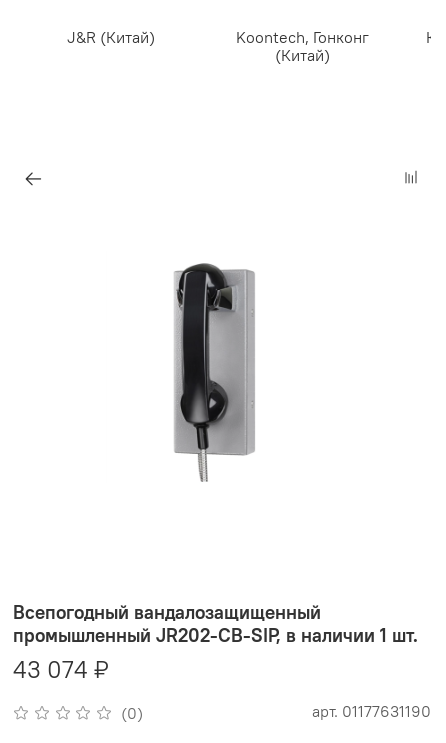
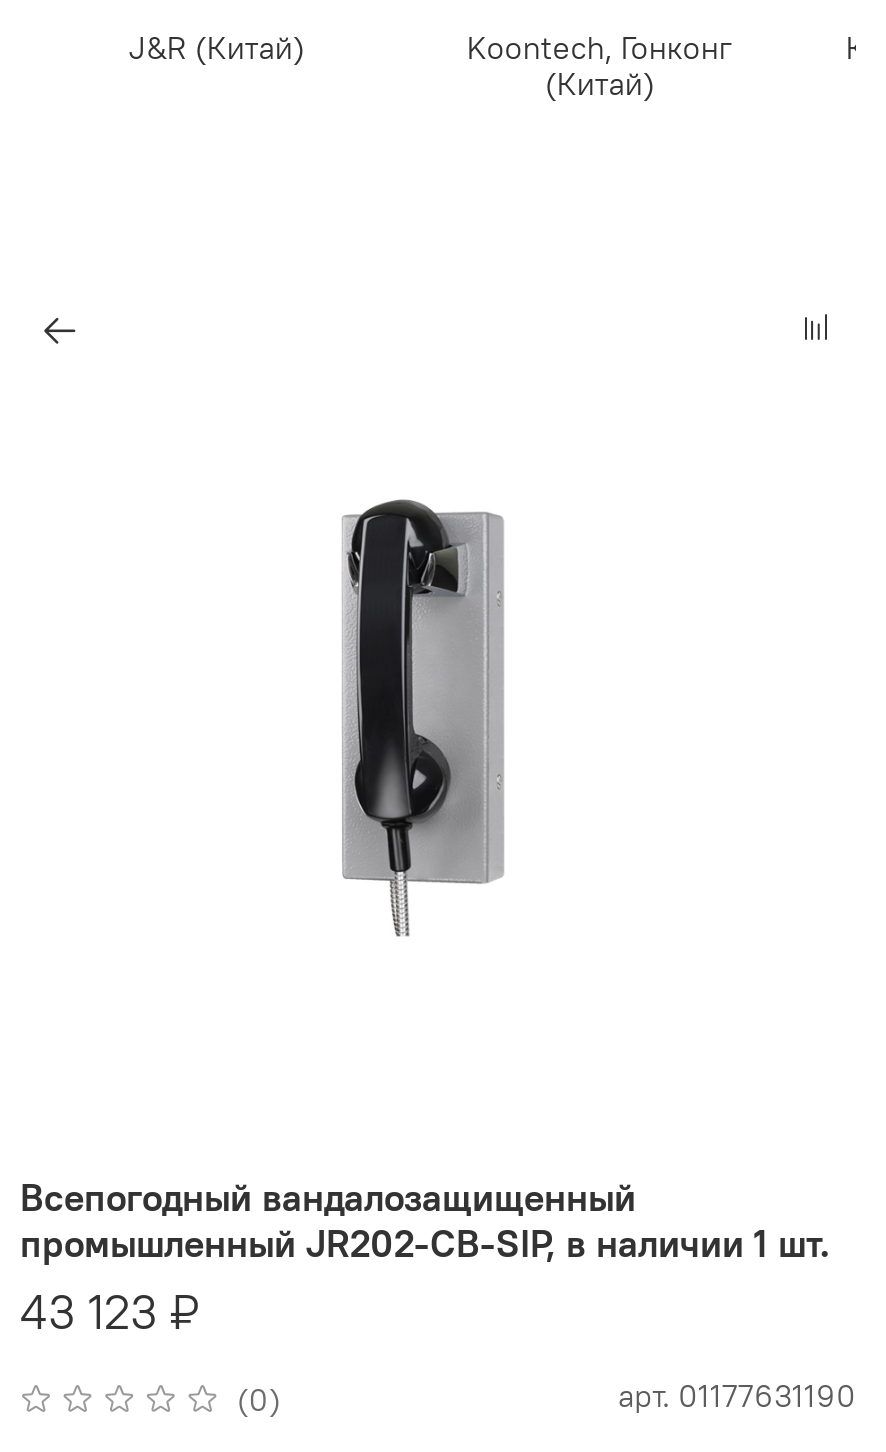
[13,654,109,684] 43 074 ₽ -> [20,1282,200,1342] 43 123 ₽

